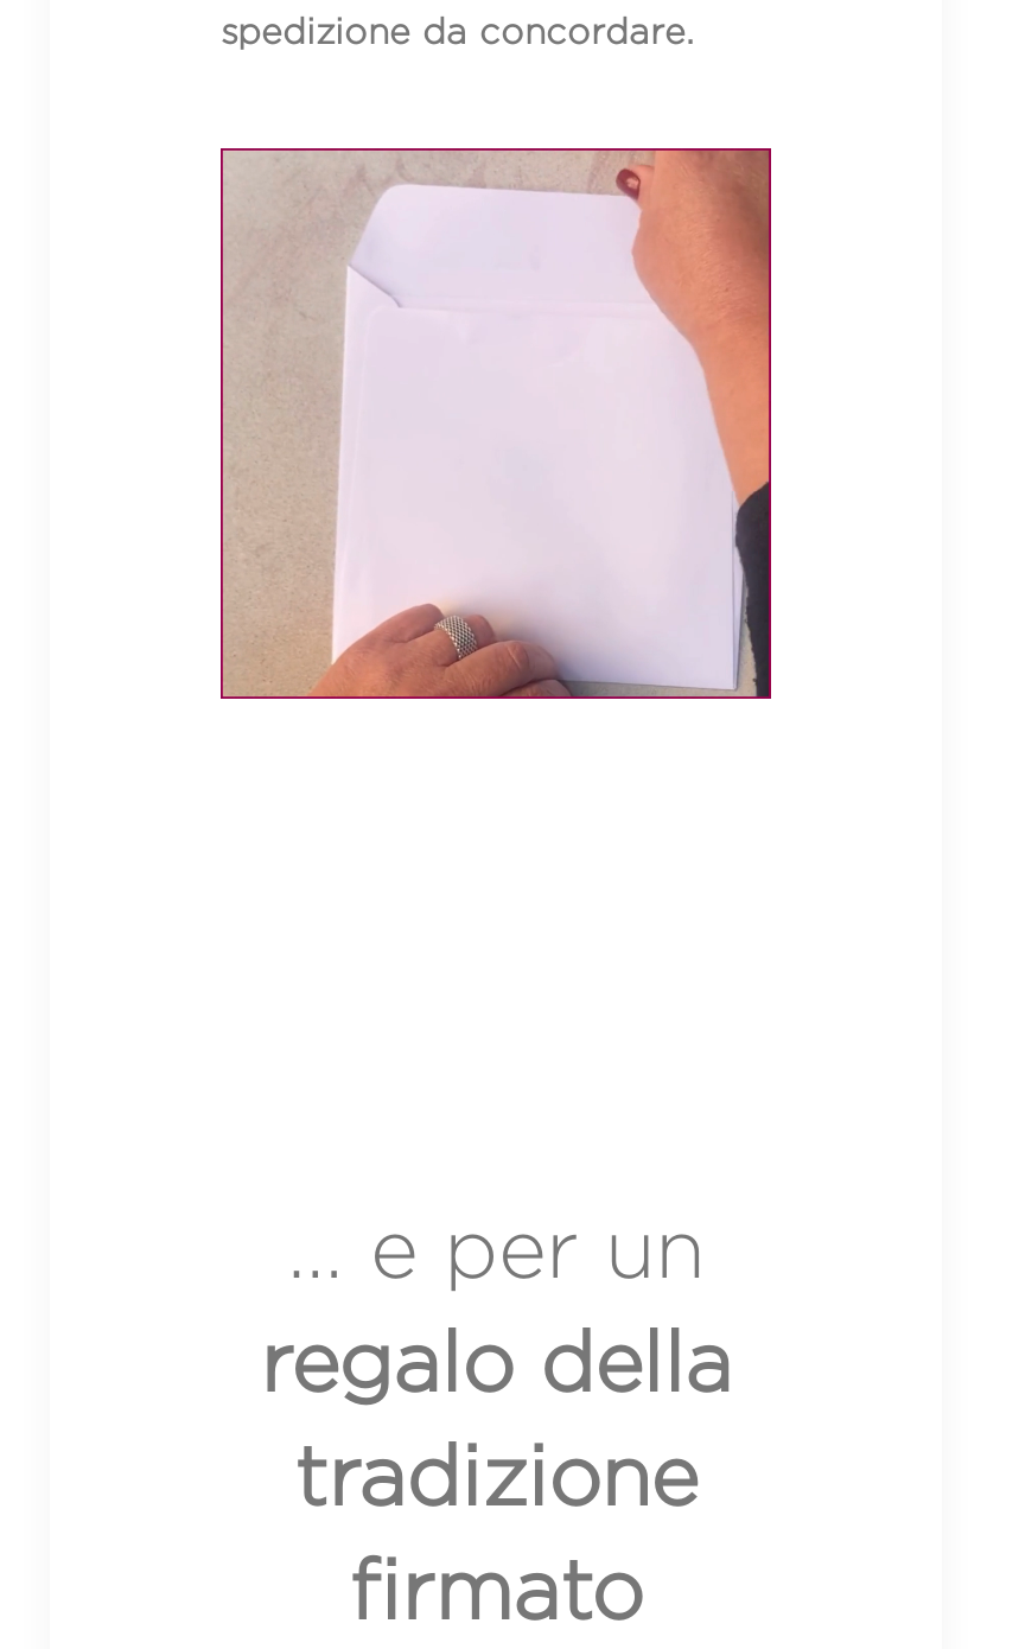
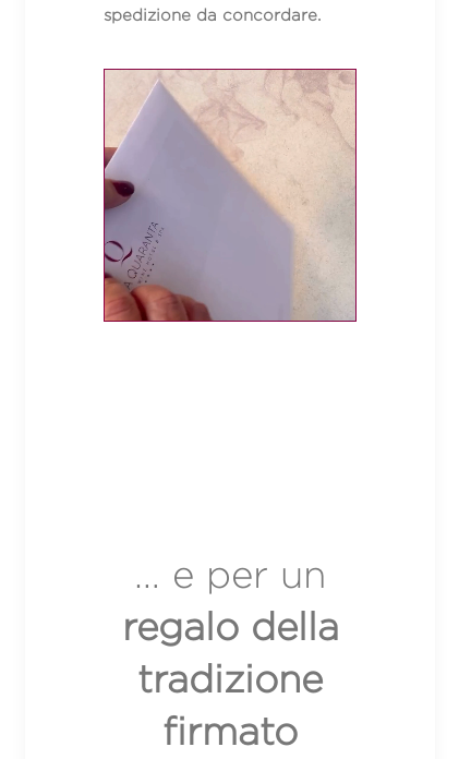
[221,148,771,699] [image] -> [104,69,357,322] [image]

